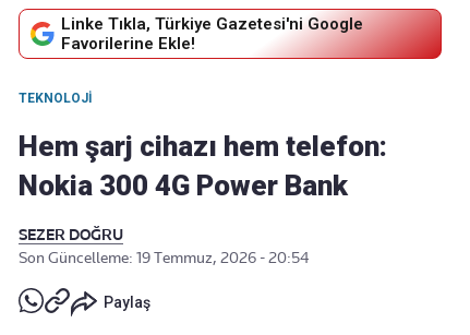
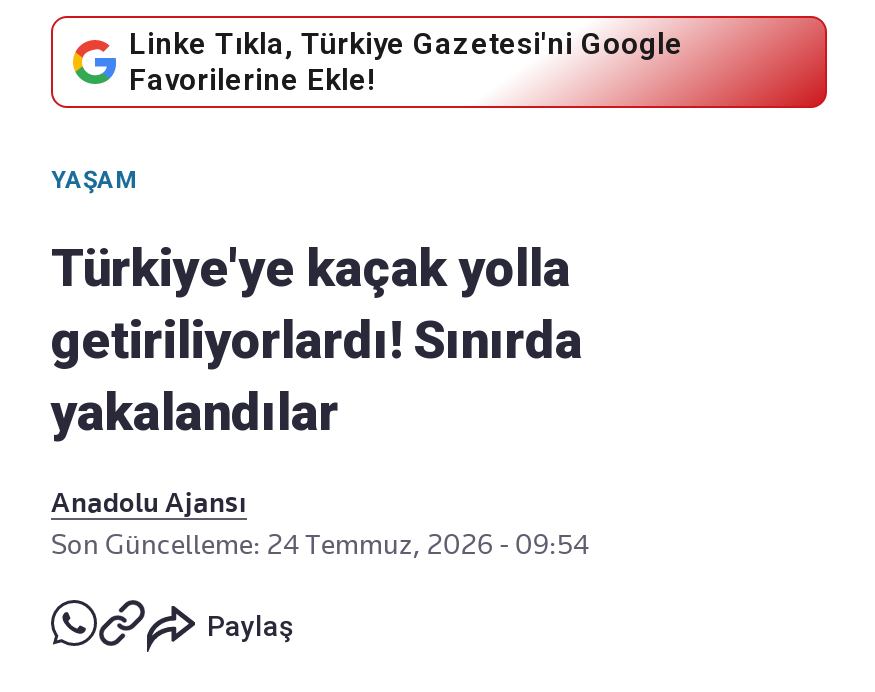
[19,91,93,106] TEKNOLOJI -> [51,166,137,194] YAŞAM
[19,130,387,202] Hem şarj cihazı hem telefon: | Nokia 300 4G Power Bank -> [51,238,583,442] Türkiye'ye kaçak yolla | getiriliyorlardı! Sınırda | yakalandılar
[19,226,309,266] SEZER DOĞRU | Son Güncelleme: 19 Temmuz, 2026 - 20:54 -> [51,486,589,560] Anadolu Ajansı | Son Güncelleme: 24 Temmuz, 2026 - 09:54

